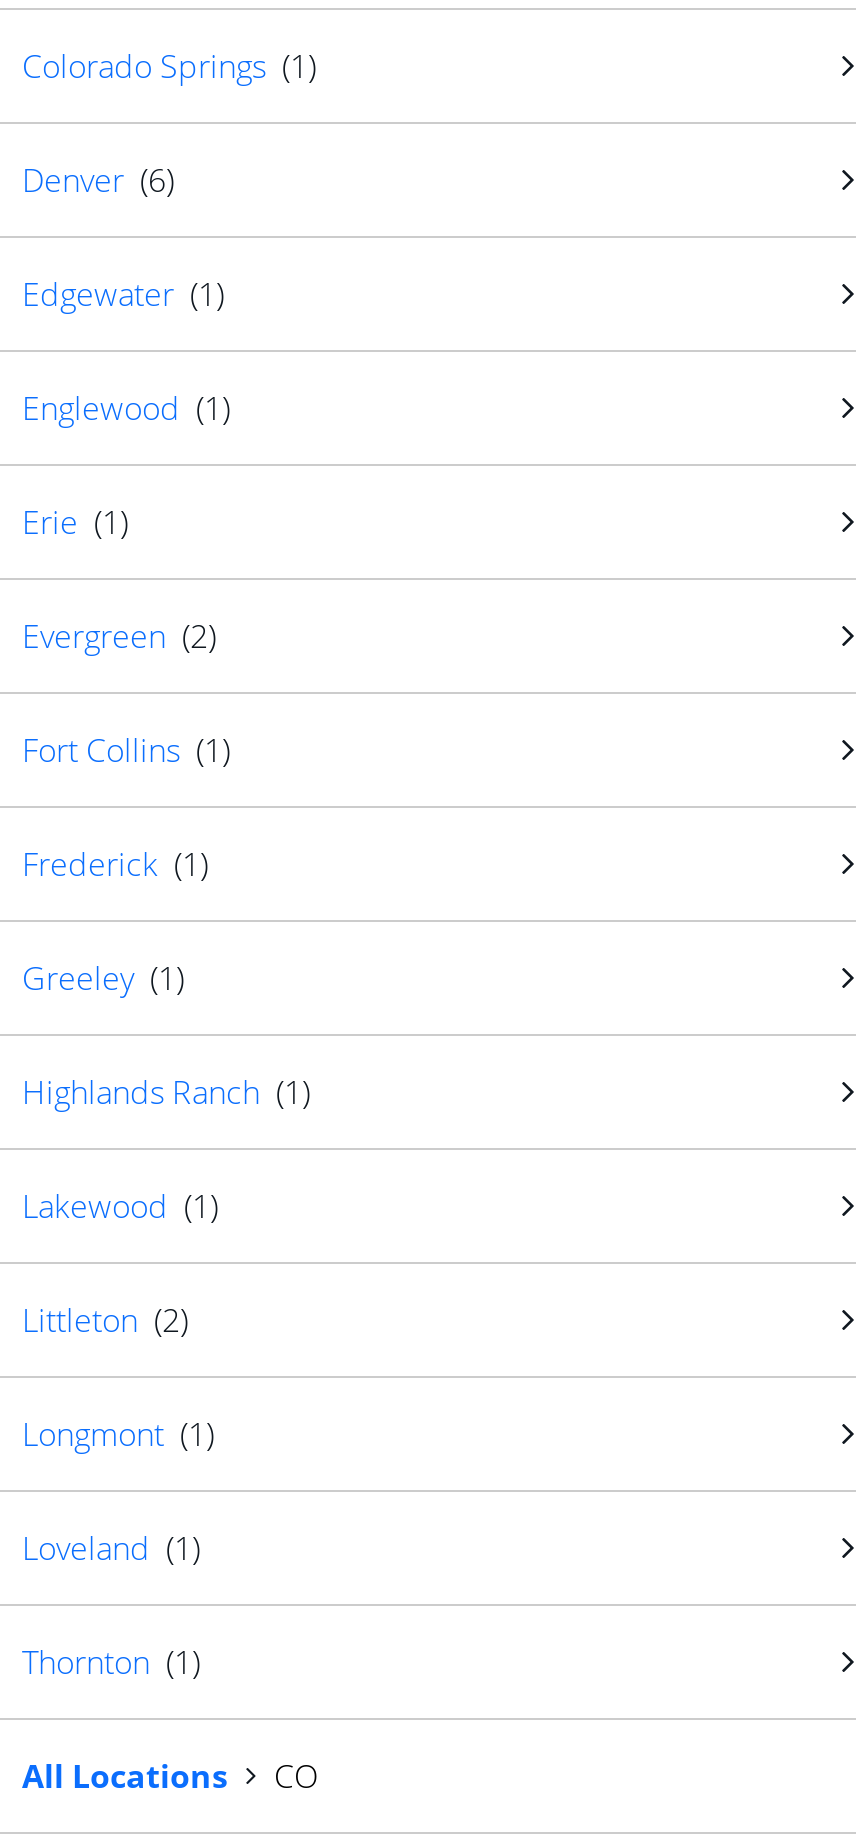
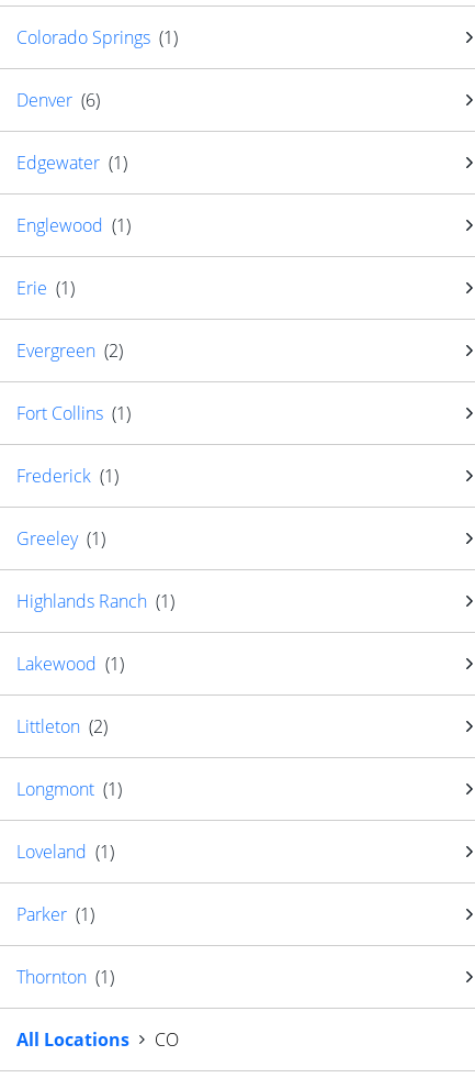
none -> [16,902,94,926] Parker (1)

